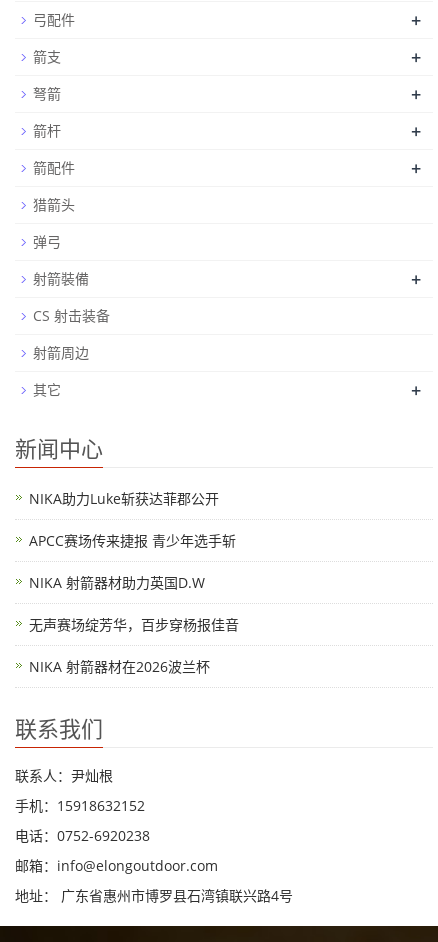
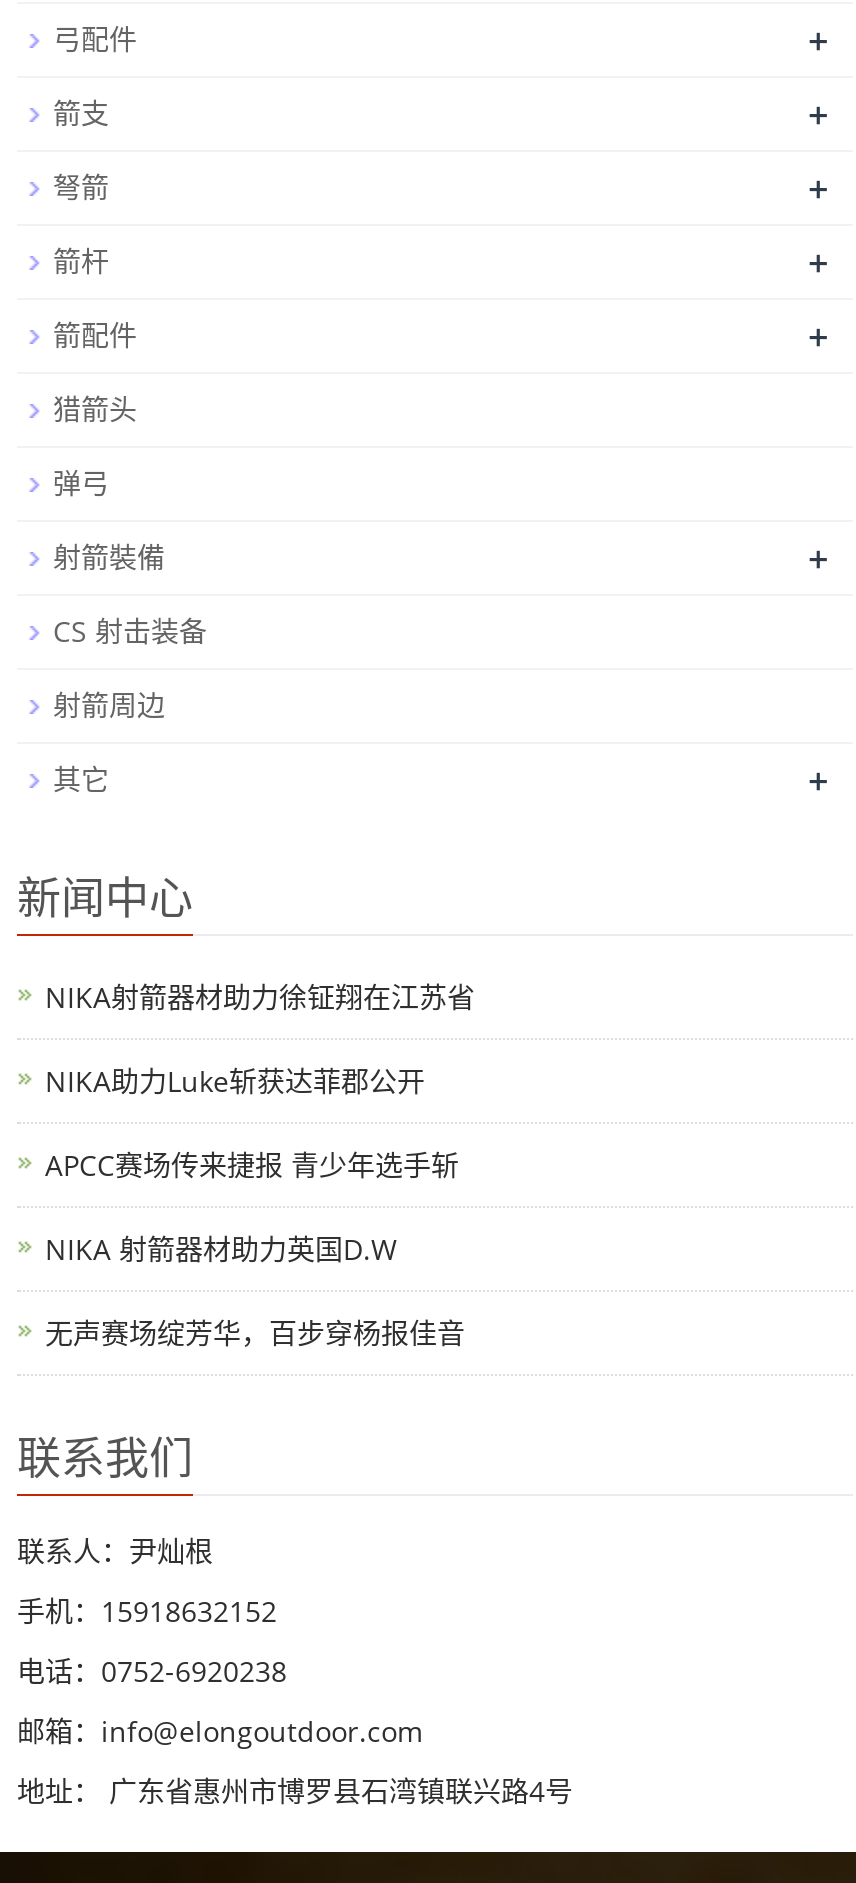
none -> [45,978,475,1016] NIKA射箭器材助力徐钲翔在江苏省
moved [29,489,239,634] -> [45,1062,465,1352]: NIKA助力Luke斩获达菲郡公开 | APCC赛场传来捷报 青少年选手斩 | NIKA 射箭器材助力英国D.W | 无声赛场绽芳华，百步穿杨报佳音
[29,657,210,676] NIKA 射箭器材在2026波兰杯 -> none

